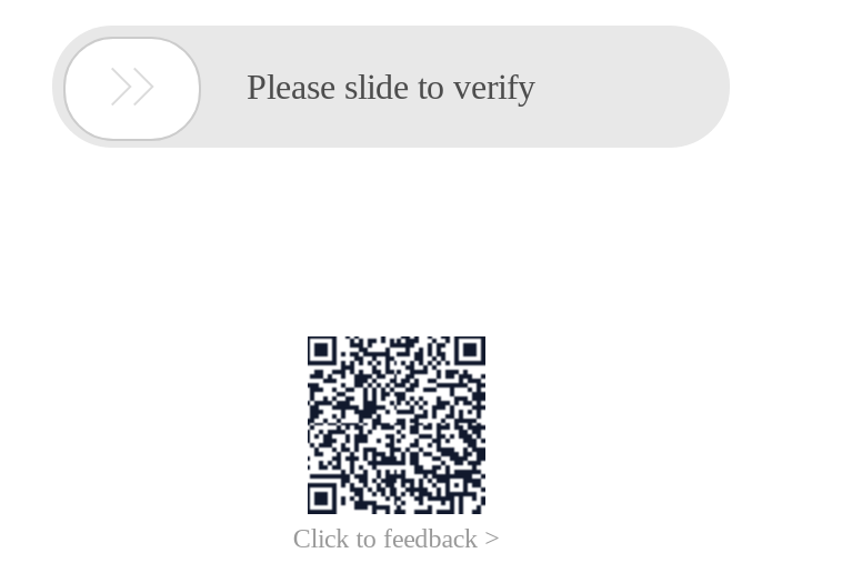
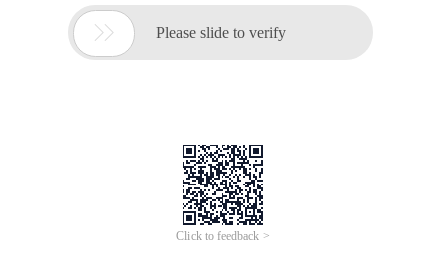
[305,336,488,516] [image] -> [182,144,264,226] [image]

